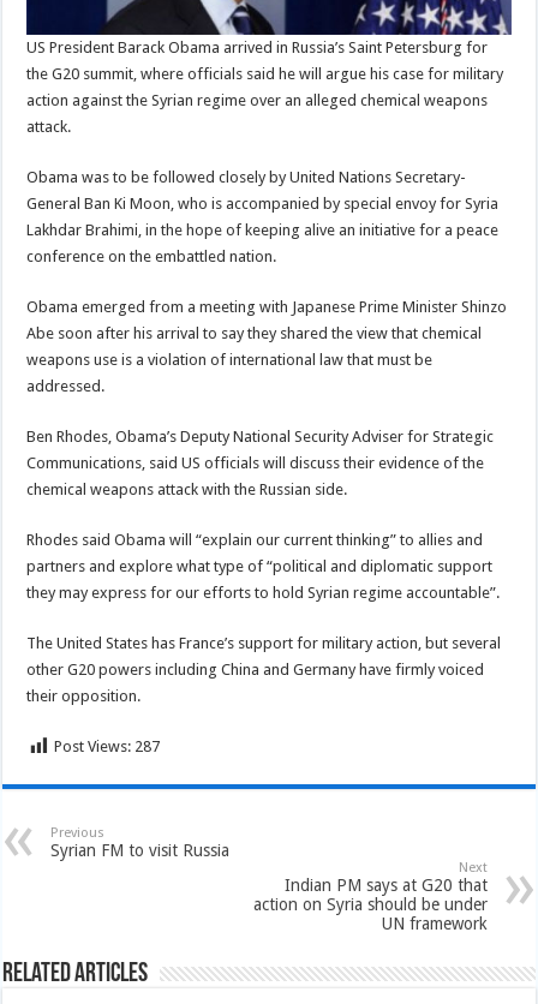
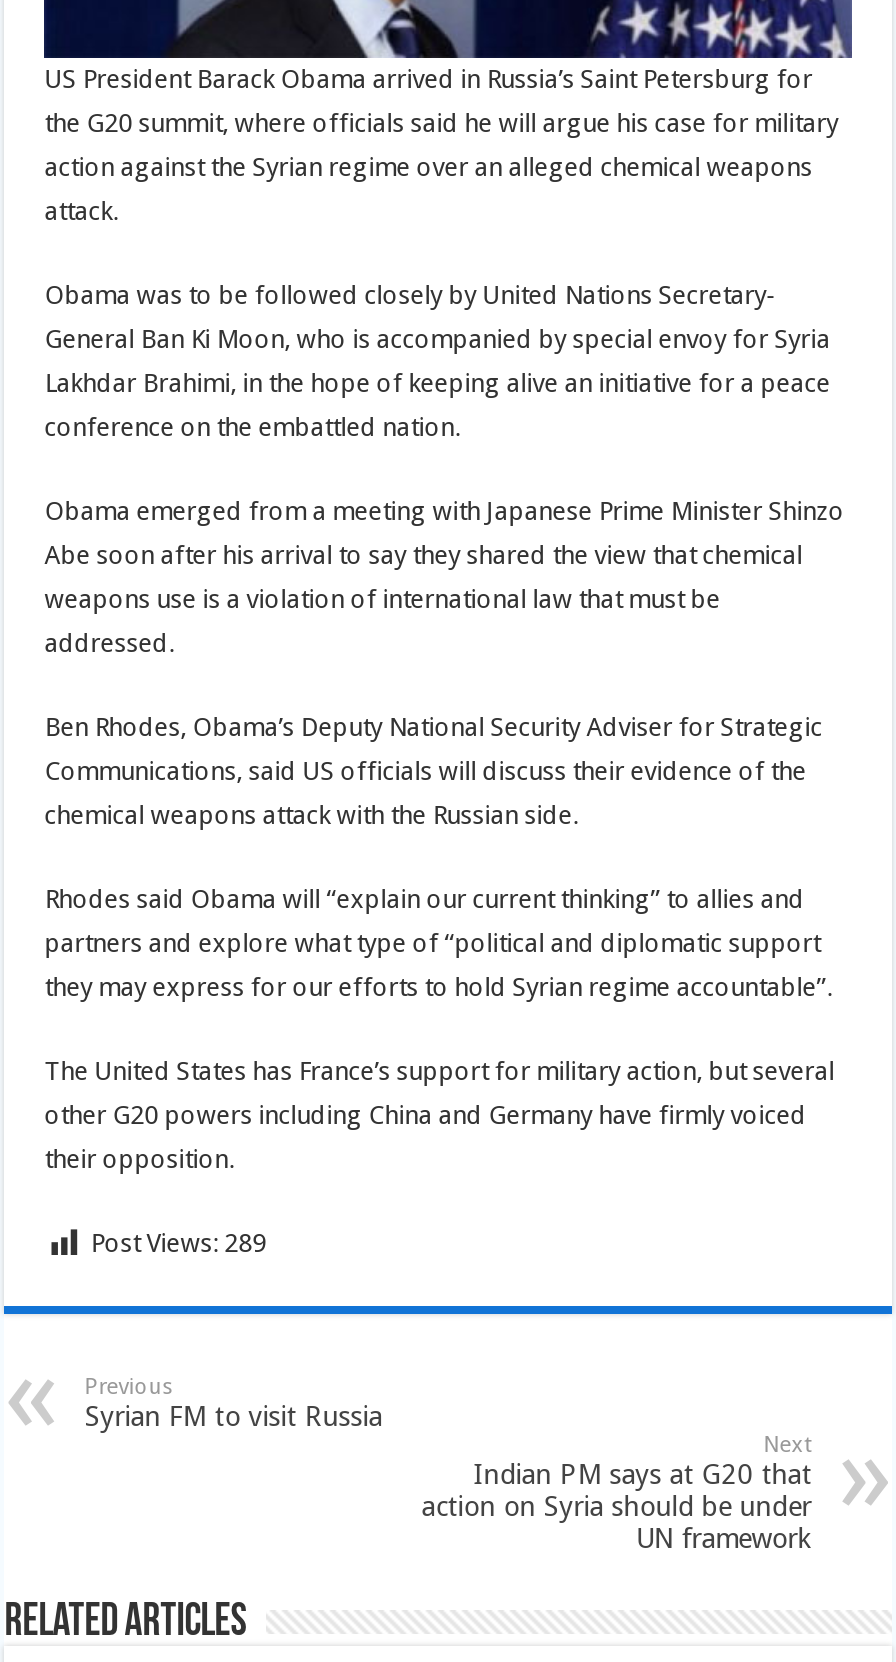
[54,738,160,756] Post Views: 287 -> [90,1228,266,1258] Post Views: 289

